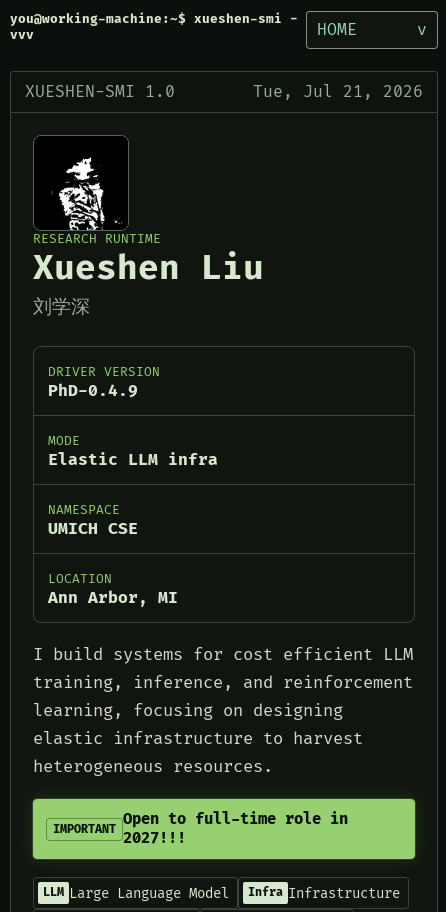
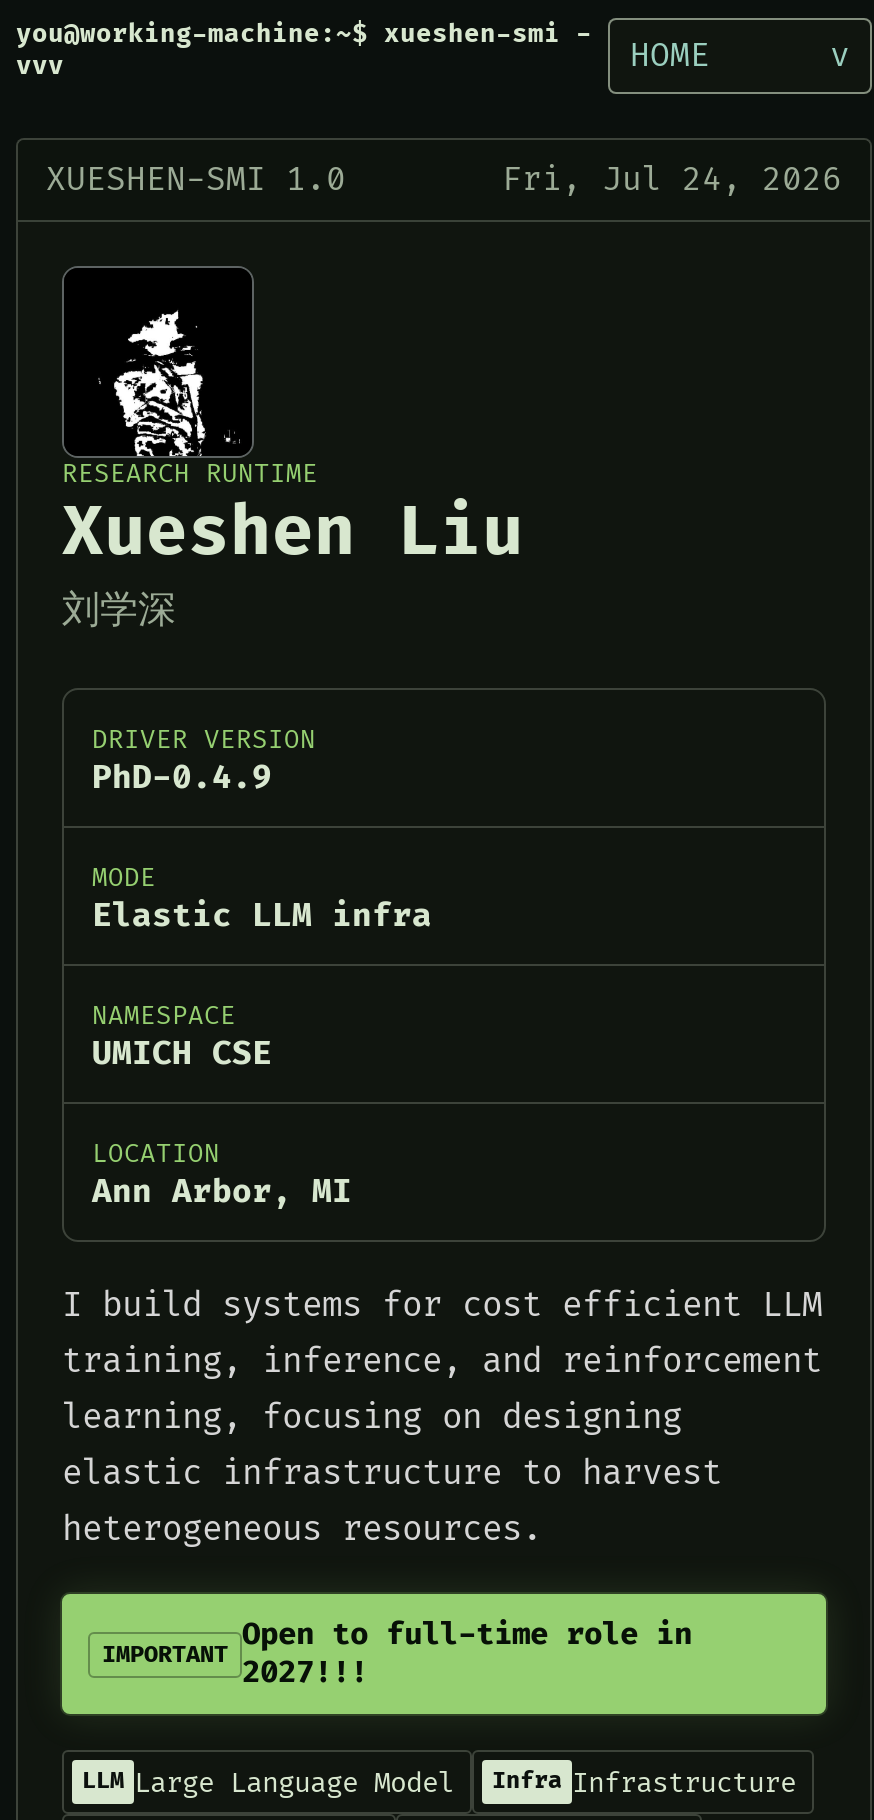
[253,82,423,102] Tue, Jul 21, 2026 -> [502,160,842,200] Fri, Jul 24, 2026

